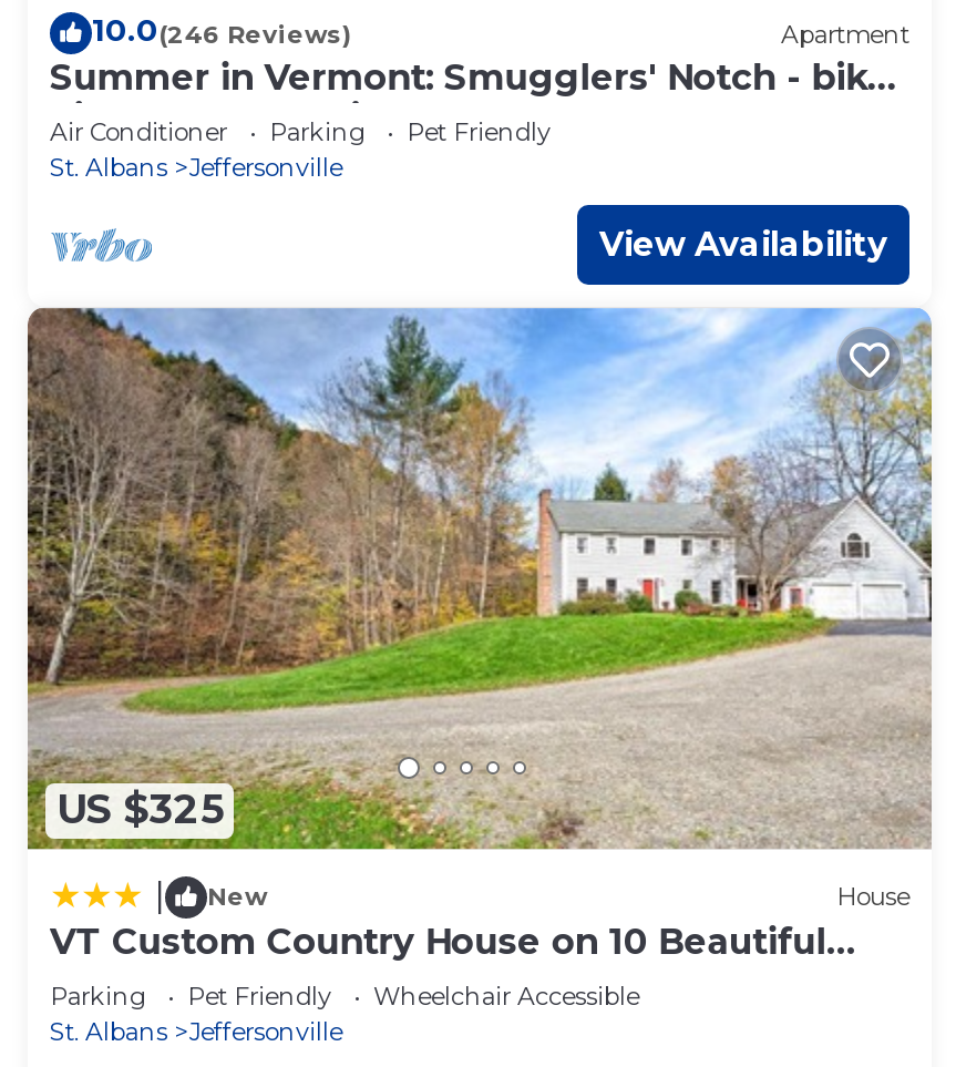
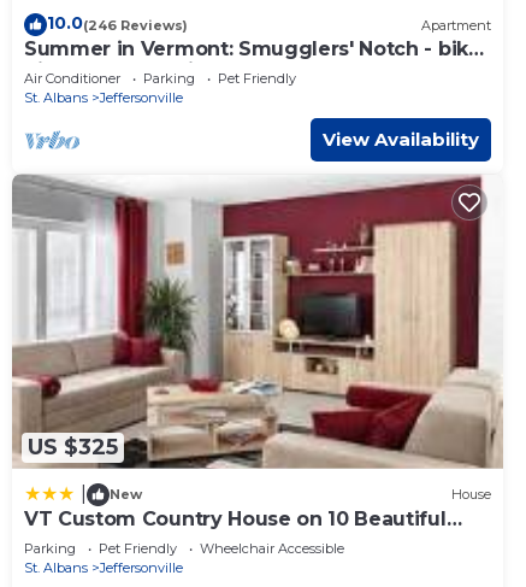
[25,307,934,850] [image] -> [12,175,503,469] [image]

